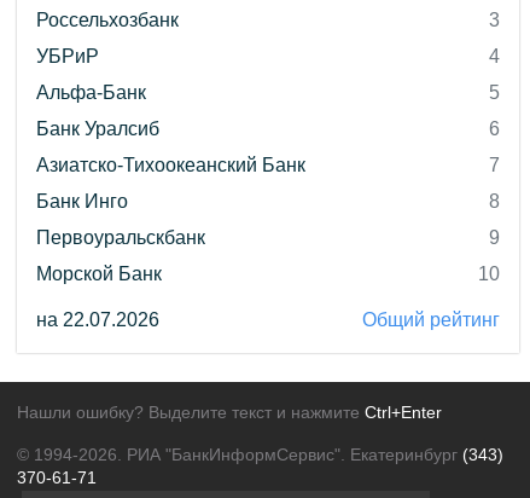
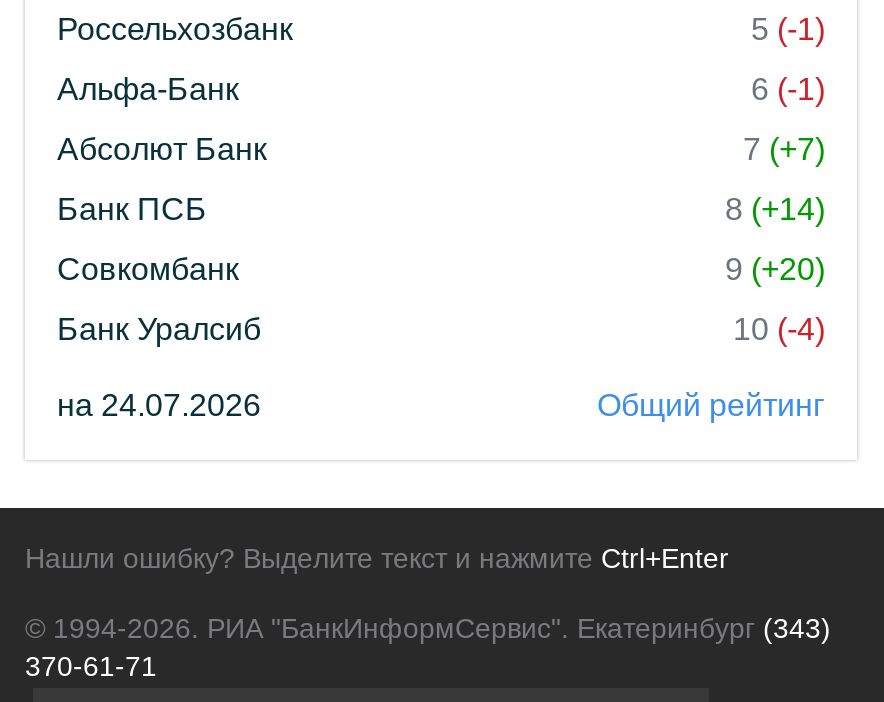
[36,10,500,66] 3 | УБРиР | 4 -> [751,12,825,46] 5 (-1)
[489,82,500,103] 5 -> [57,72,825,286] 6 (-1) | Абсолют Банк | 7 (+7) | Банк ПСБ | 8 (+14) | Совкомбанк | 9 (+20)
[36,118,500,330] 6 | Азиатско-Тихоокеанский Банк | 7 | Банк Инго | 8 | Первоуральскбанк | 9 | Морской Банк | 10 | на 22.07.2026 -> [57,312,825,422] 10 (-4) | на 24.07.2026
moved [36,118,159,139] -> [57,312,261,346]: Банк Уралсиб

